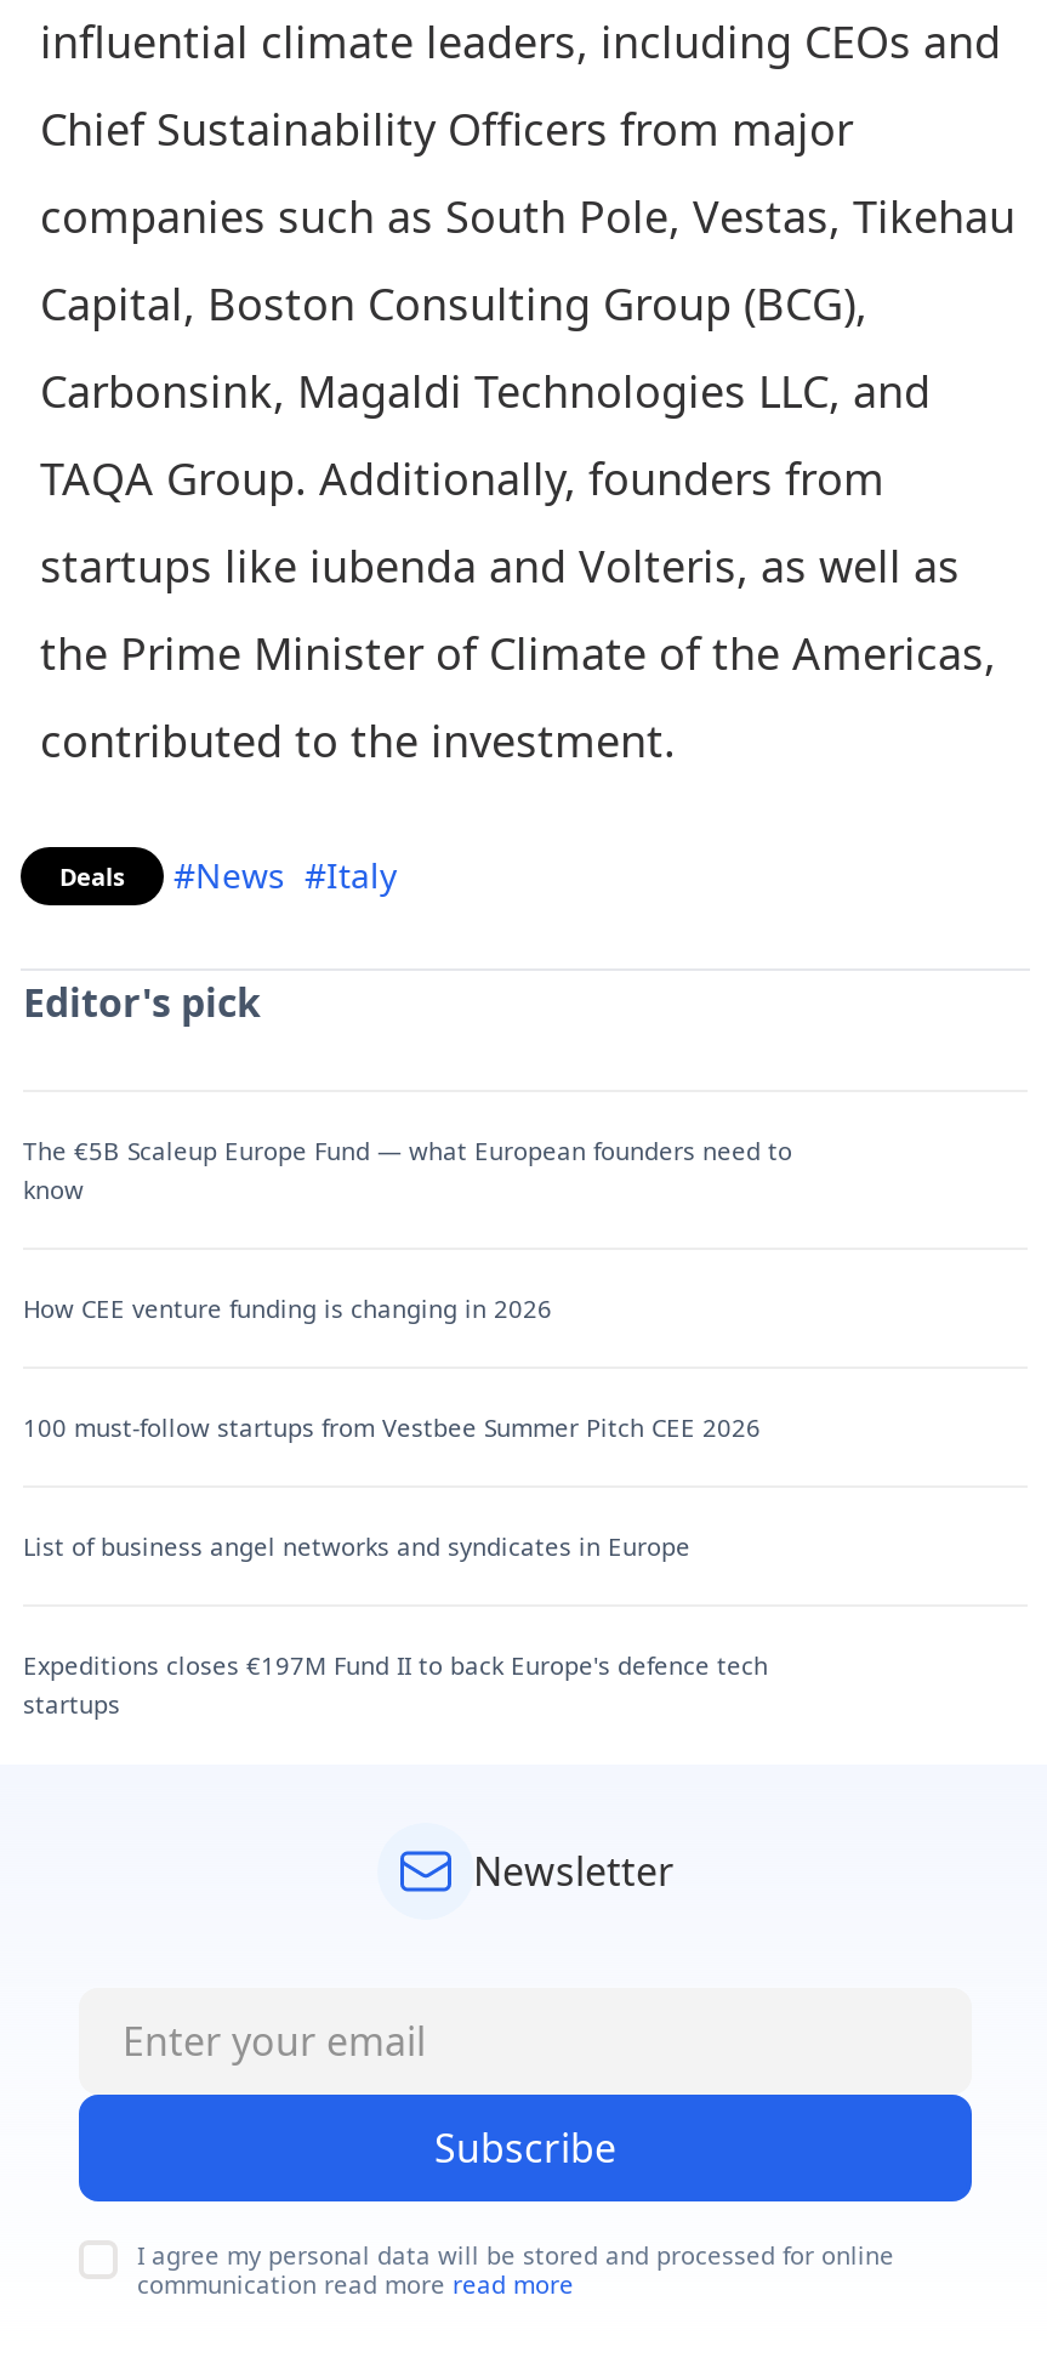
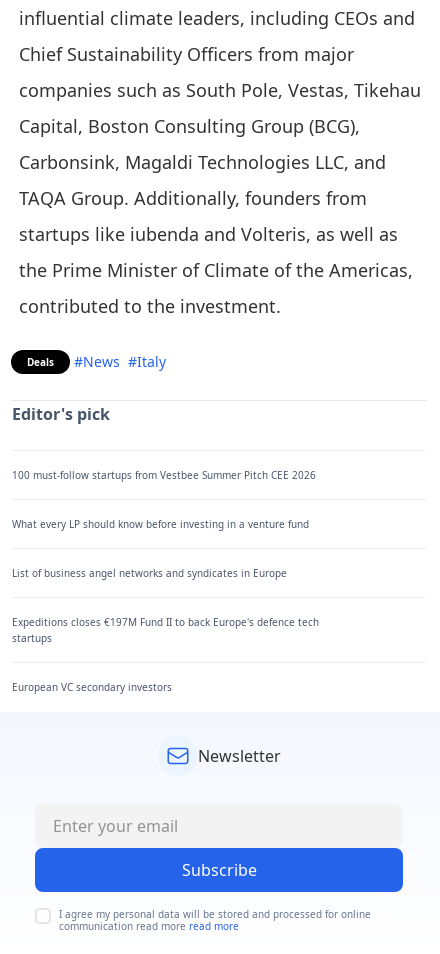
[23,1132,792,1324] The €5B Scaleup Europe Fund — what European founders need to | know | How CEE venture funding is changing in 2026 -> none
moved [23,1409,761,1443] -> [12,468,316,482]: 100 must-follow startups from Vestbee Summer Pitch CEE 2026
none -> [12,517,309,531] What every LP should know before investing in a venture fund
moved [23,1528,768,1720] -> [12,566,319,645]: List of business angel networks and syndicates in Europe | Expeditions closes €197M Fund II to back Europe's defence tech | startups
none -> [12,680,172,694] European VC secondary investors

